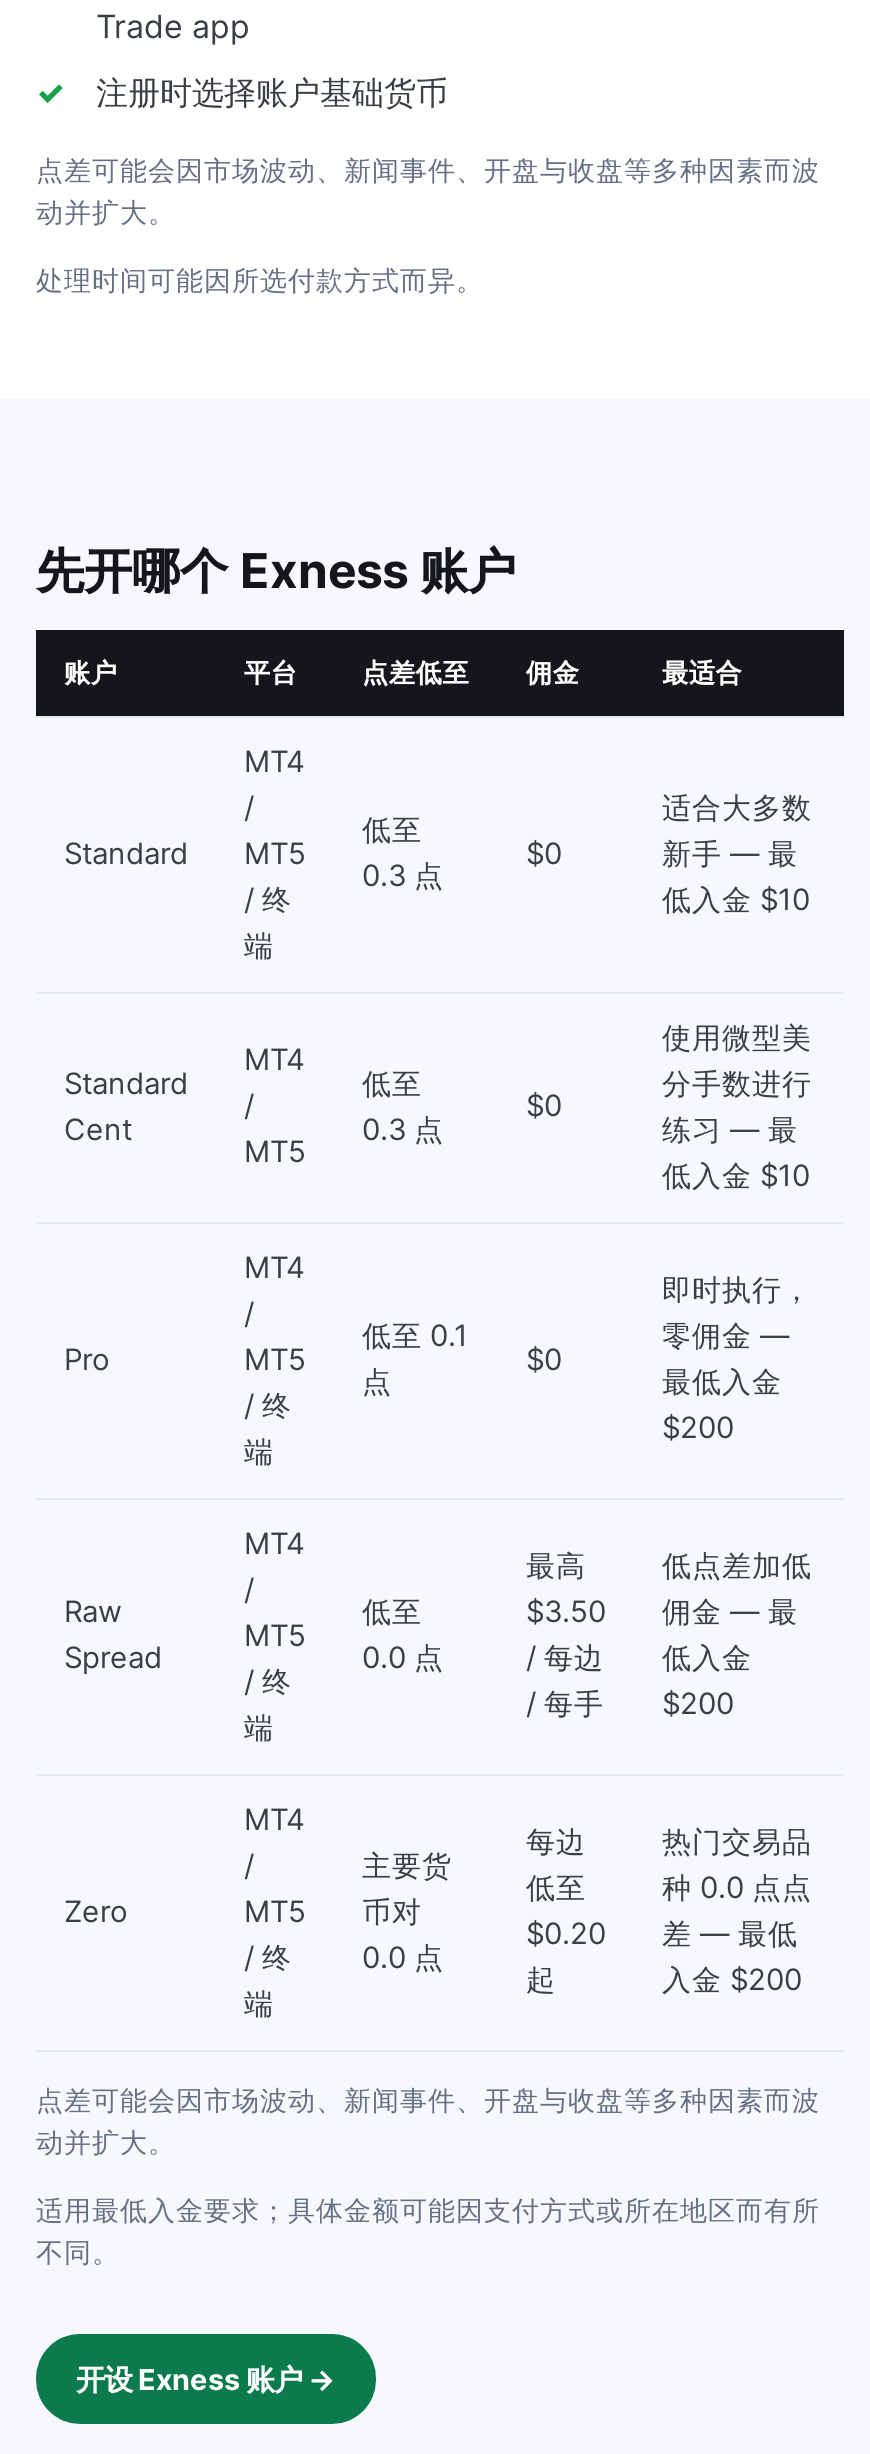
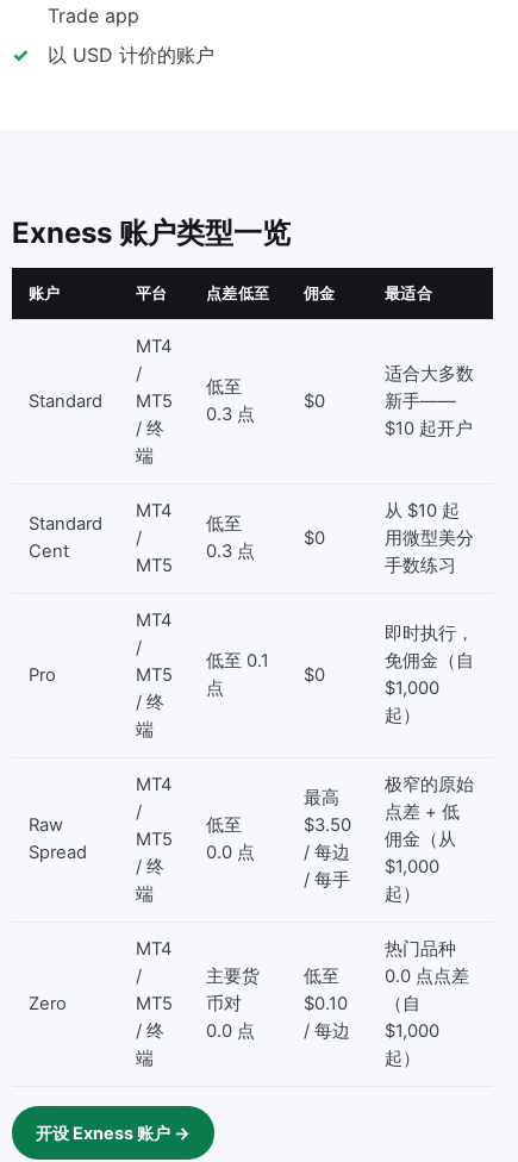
[36,72,820,297] 注册时选择账户基础货币 | 点差可能会因市场波动、新闻事件、开盘与收盘等多种因素而波 | 动并扩大。 | 处理时间可能因所选付款方式而异。 -> [48,43,214,66] 以 USD 计价的账户
[36,543,516,601] 先开哪个 Exness 账户 -> [12,216,291,250] Exness 账户类型一览
[662,837,810,919] 新手 — 最 | 低入金 $10 -> [385,391,473,440] 新手—— | $10 起开户
[662,1021,812,1195] 使用微型美 | 分手数进行 | 练习 — 最 | 低入金 $10 -> [385,500,474,576] 从 $10 起 | 用微型美分 | 手数练习
[662,1319,790,1447] 零佣金 — | 最低入金 | $200 -> [385,650,474,726] 免佣金（自 | $1,000 | 起）
[662,1549,812,1723] 低点差加低 | 佣金 — 最 | 低入金 | $200 -> [385,774,474,905] 极窄的原始 | 点差 + 低 | 佣金（从 | $1,000 | 起）
[36,1825,820,2269] 热门交易品 | 种 0.0 点点 | 差 — 最低 | 入金 $200 | 点差可能会因市场波动、新闻事件、开盘与收盘等多种因素而波 | 动并扩大。 | 适用最低入金要求；具体金额可能因支付方式或所在地区而有所 | 不同。 -> [385,938,469,1069] 热门品种 | 0.0 点点差 | （自 | $1,000 | 起）
[526,1825,586,1861] 每边 -> none
[526,1917,606,1999] $0.20 | 起 -> [304,993,350,1042] $0.10 | / 每边

